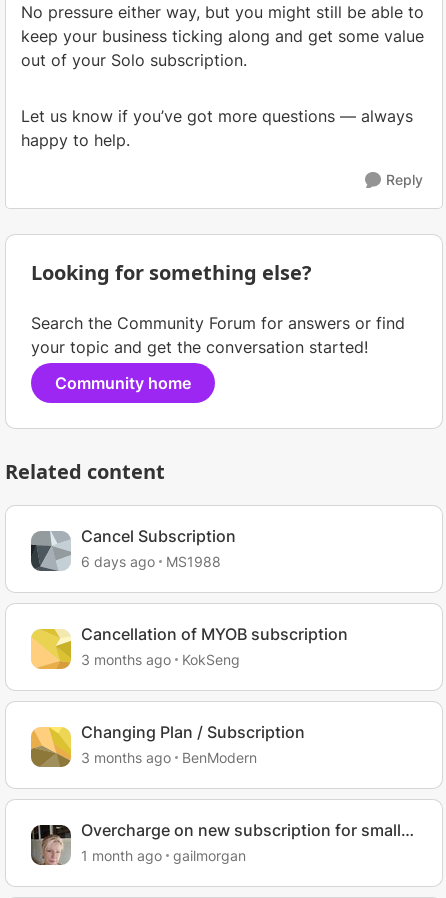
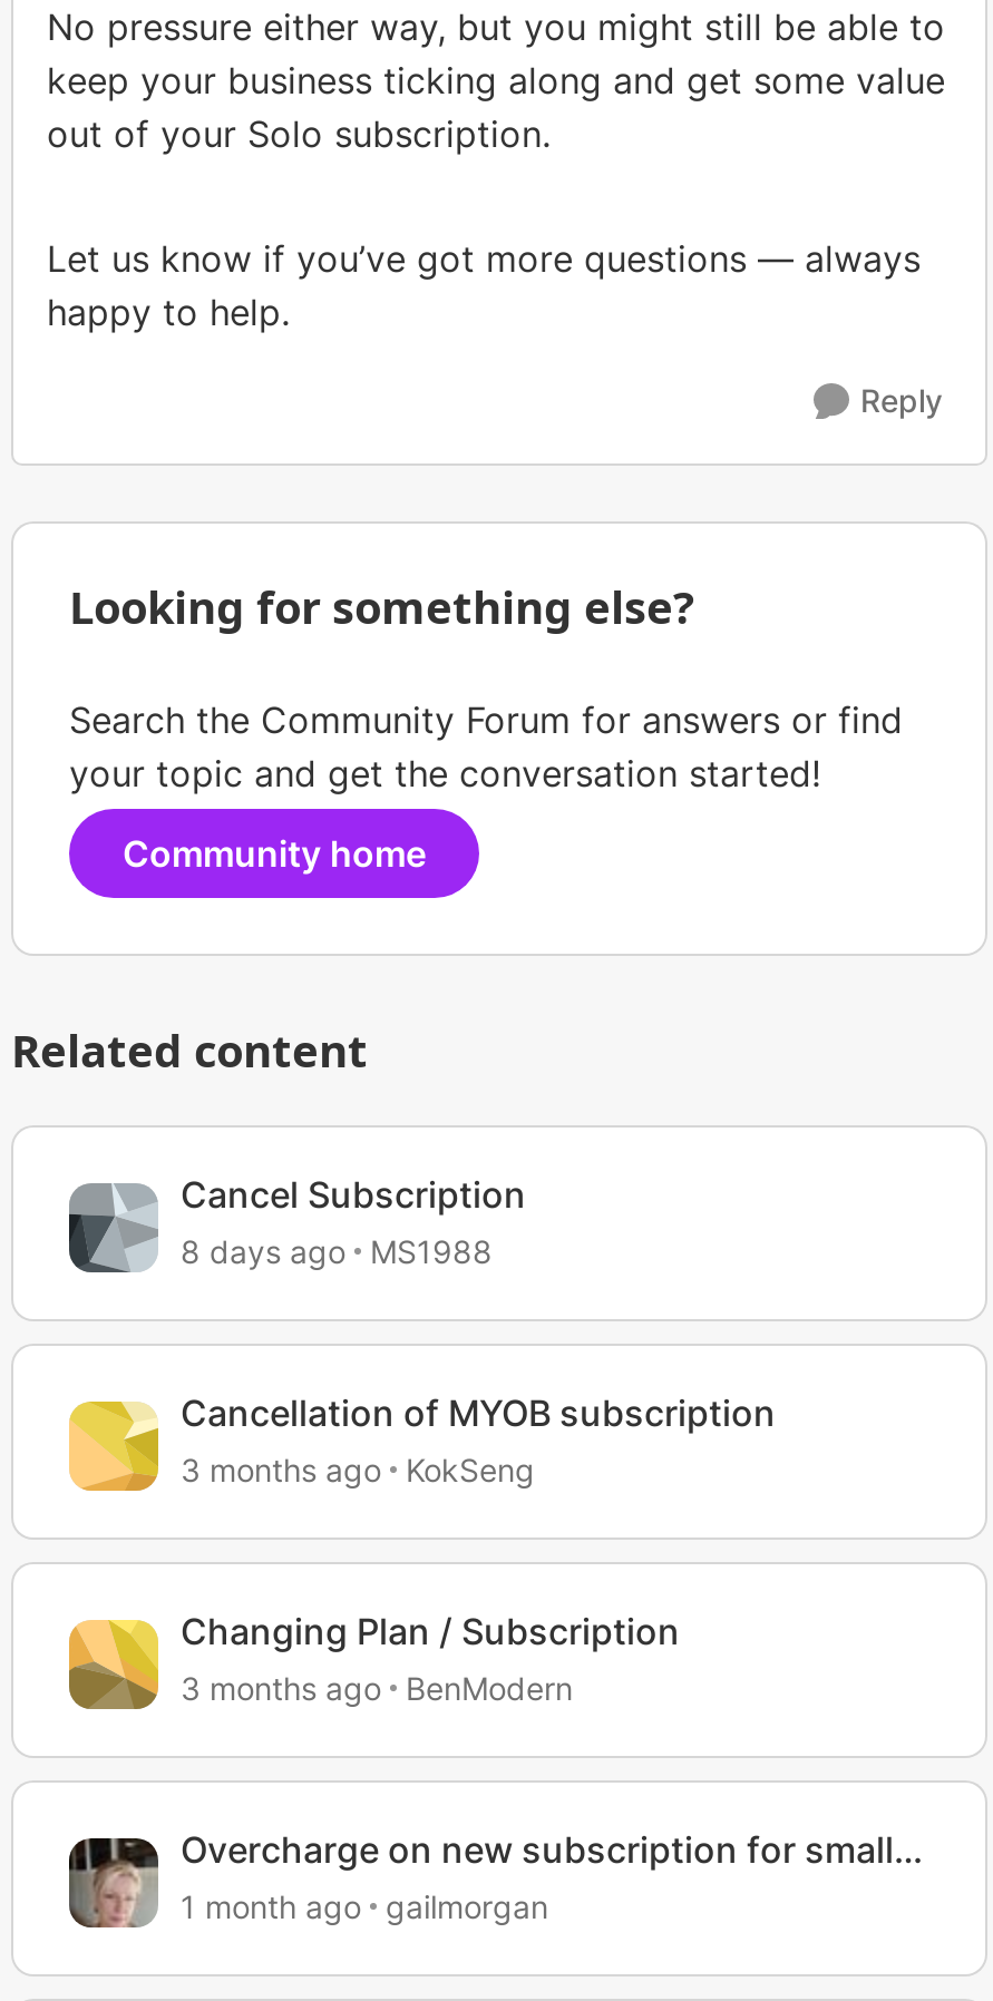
[81,553,221,570] 6 days ago MS1988 -> [181,1232,493,1270] 8 days ago MS1988

